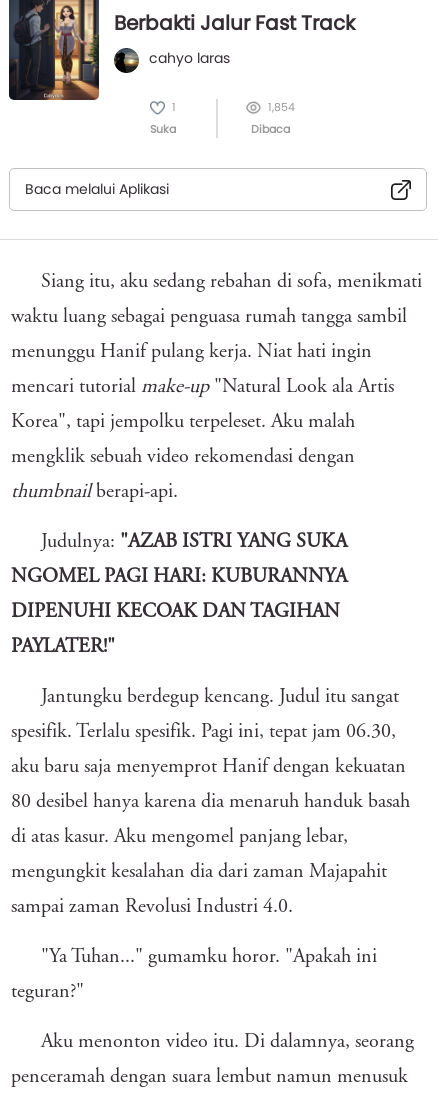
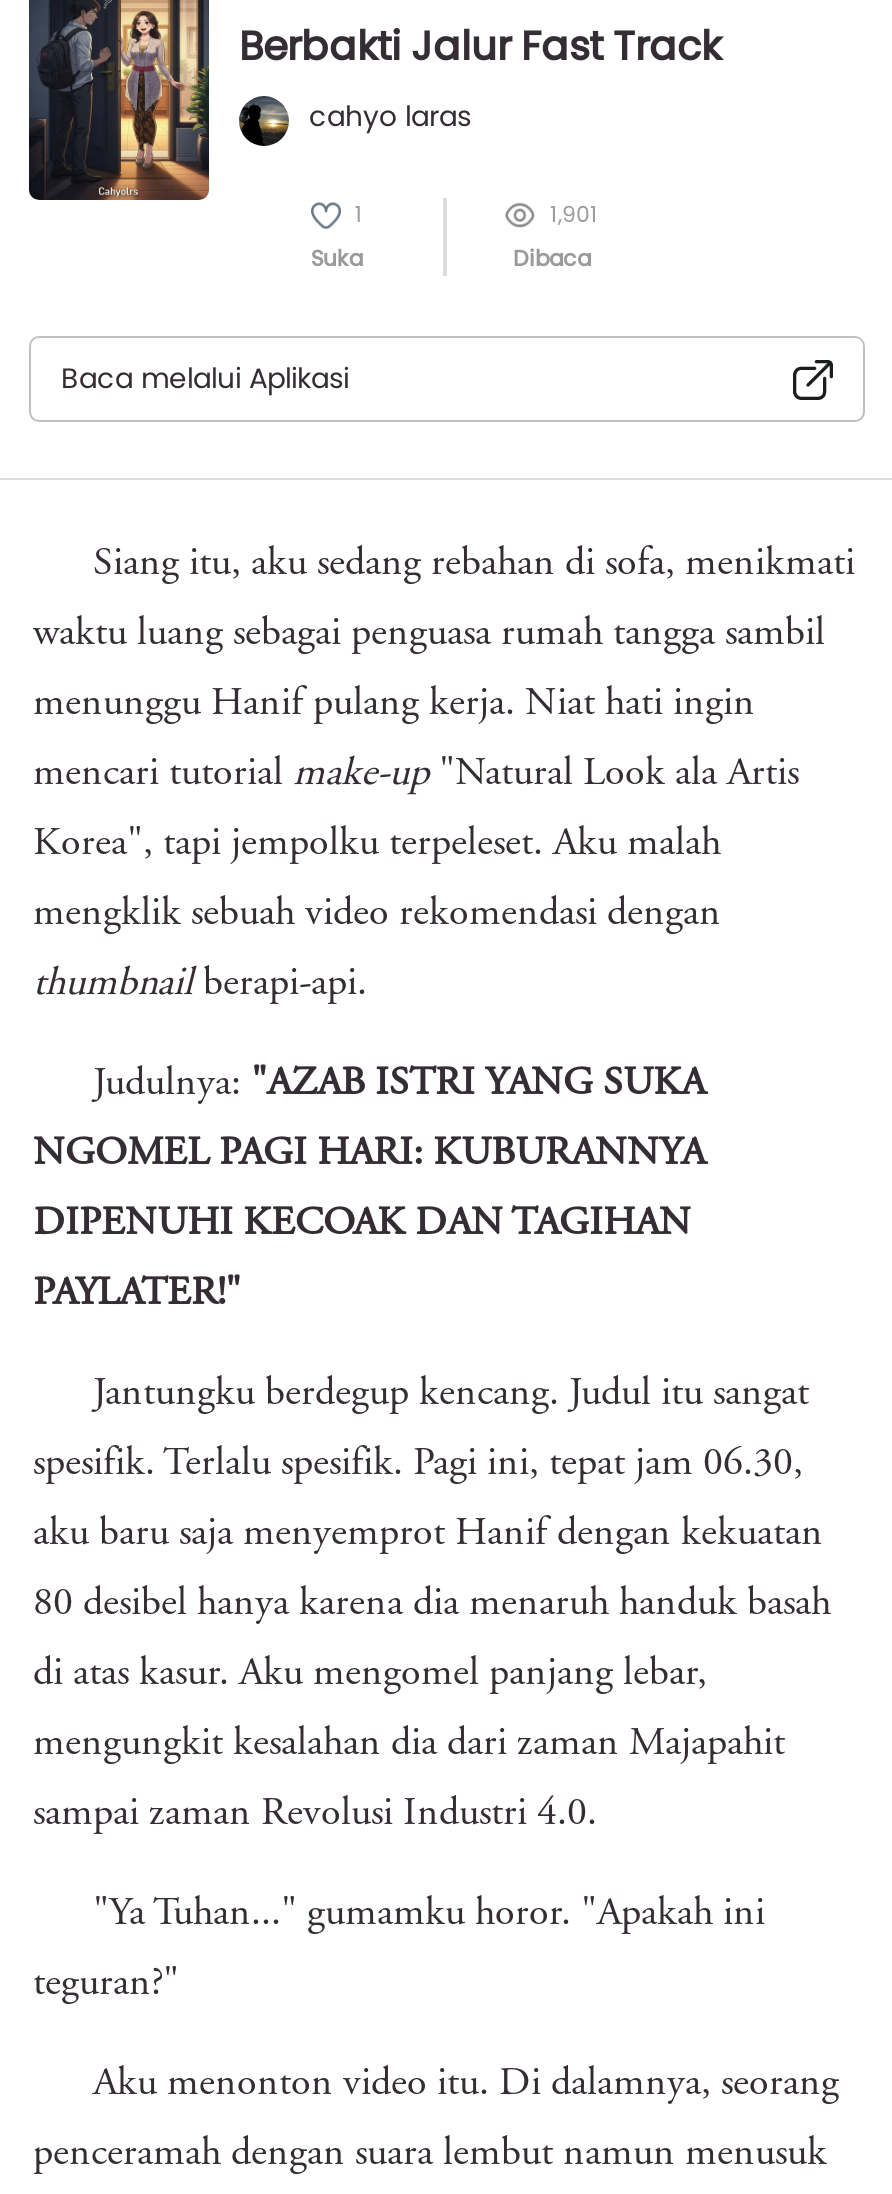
[268,99,295,115] 1,854 -> [550,198,598,230] 1,901

